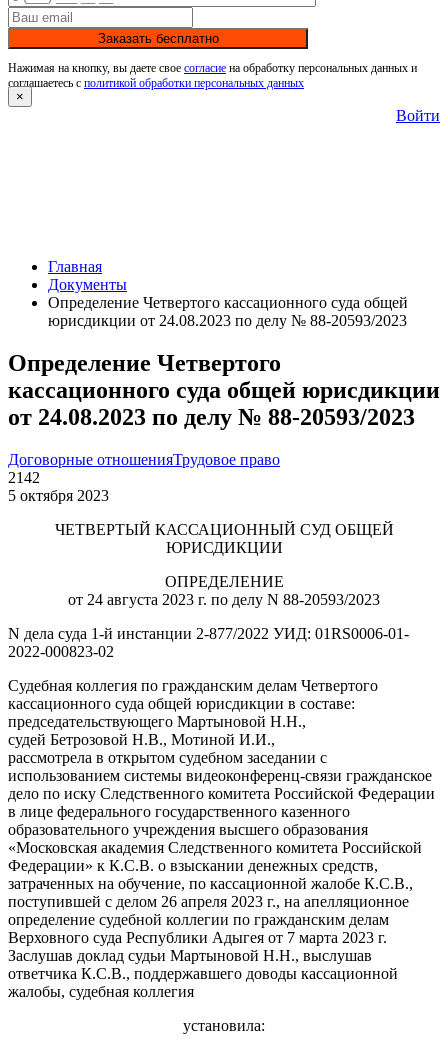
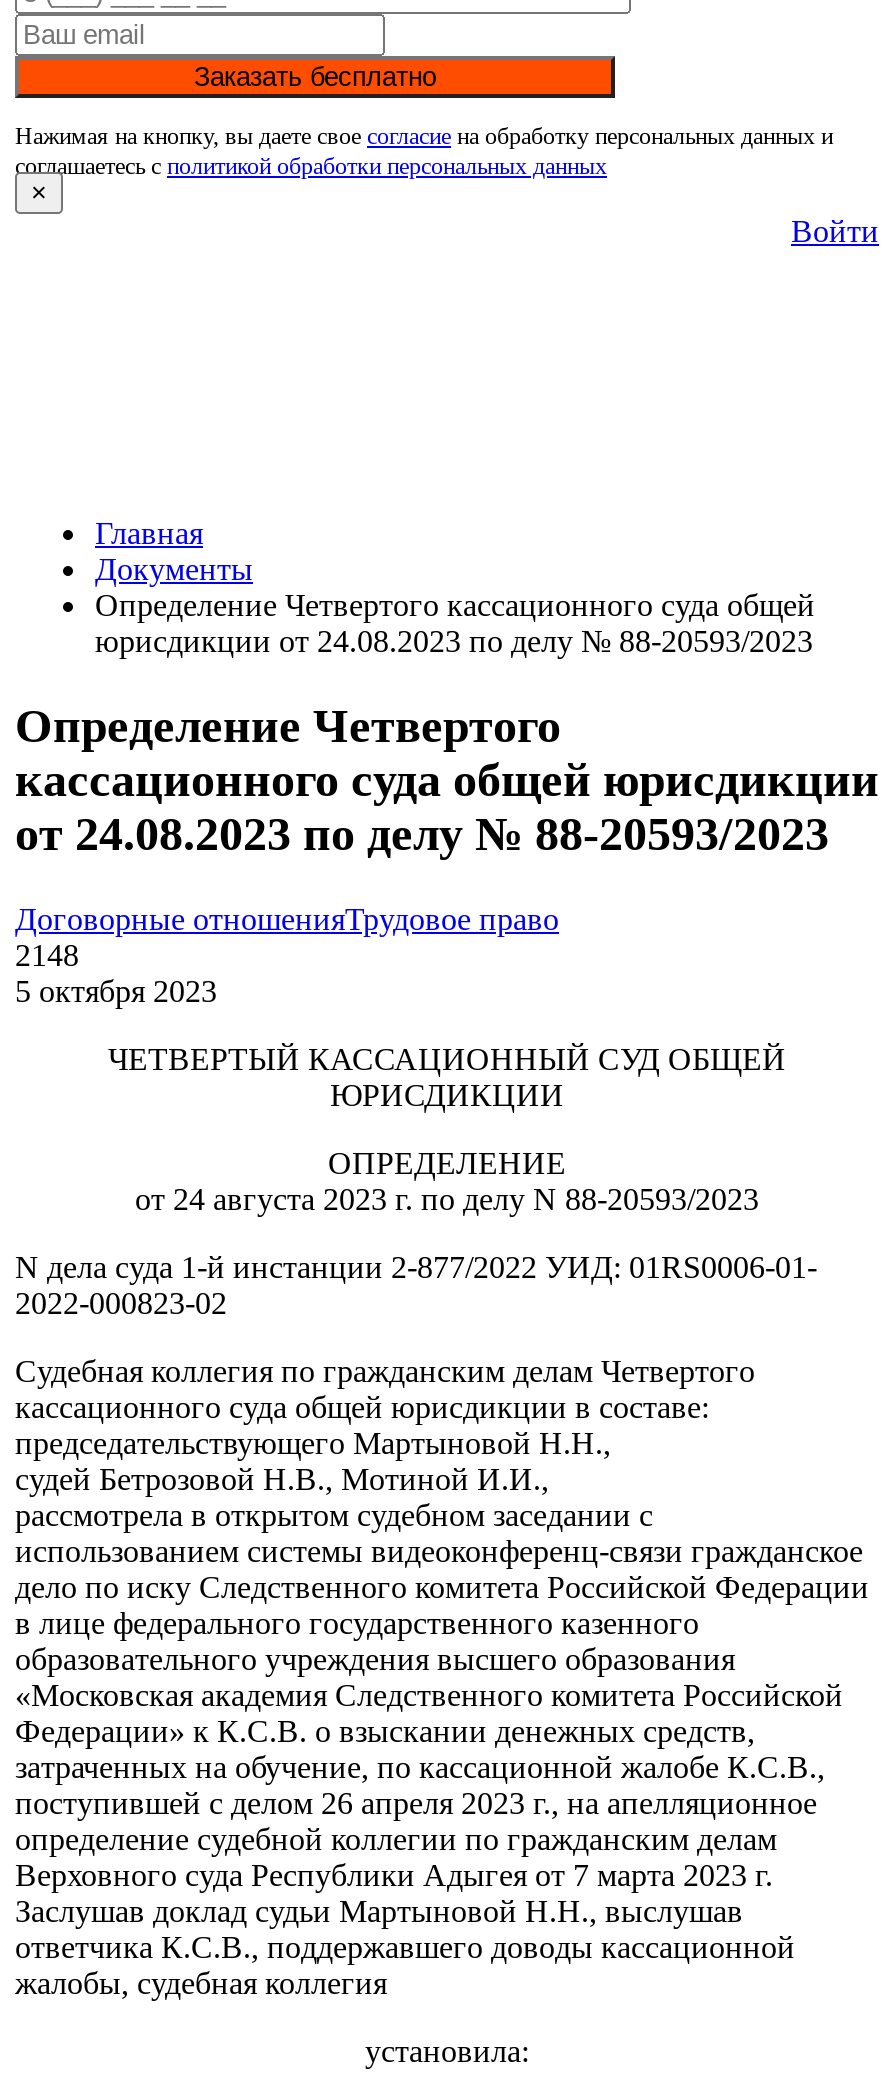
[8,469,40,486] 2142 -> [15,938,79,972] 2148

